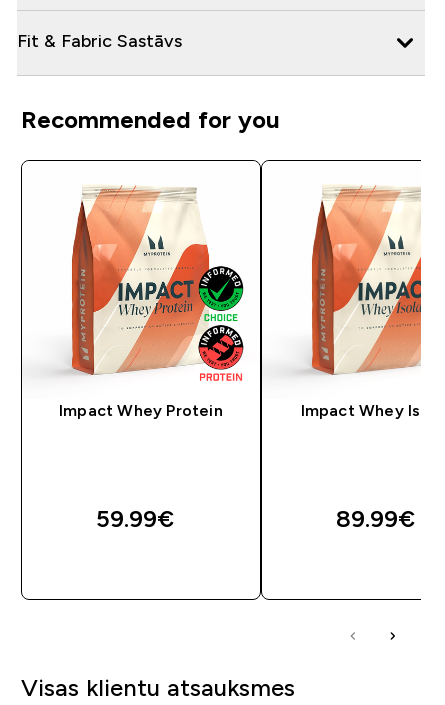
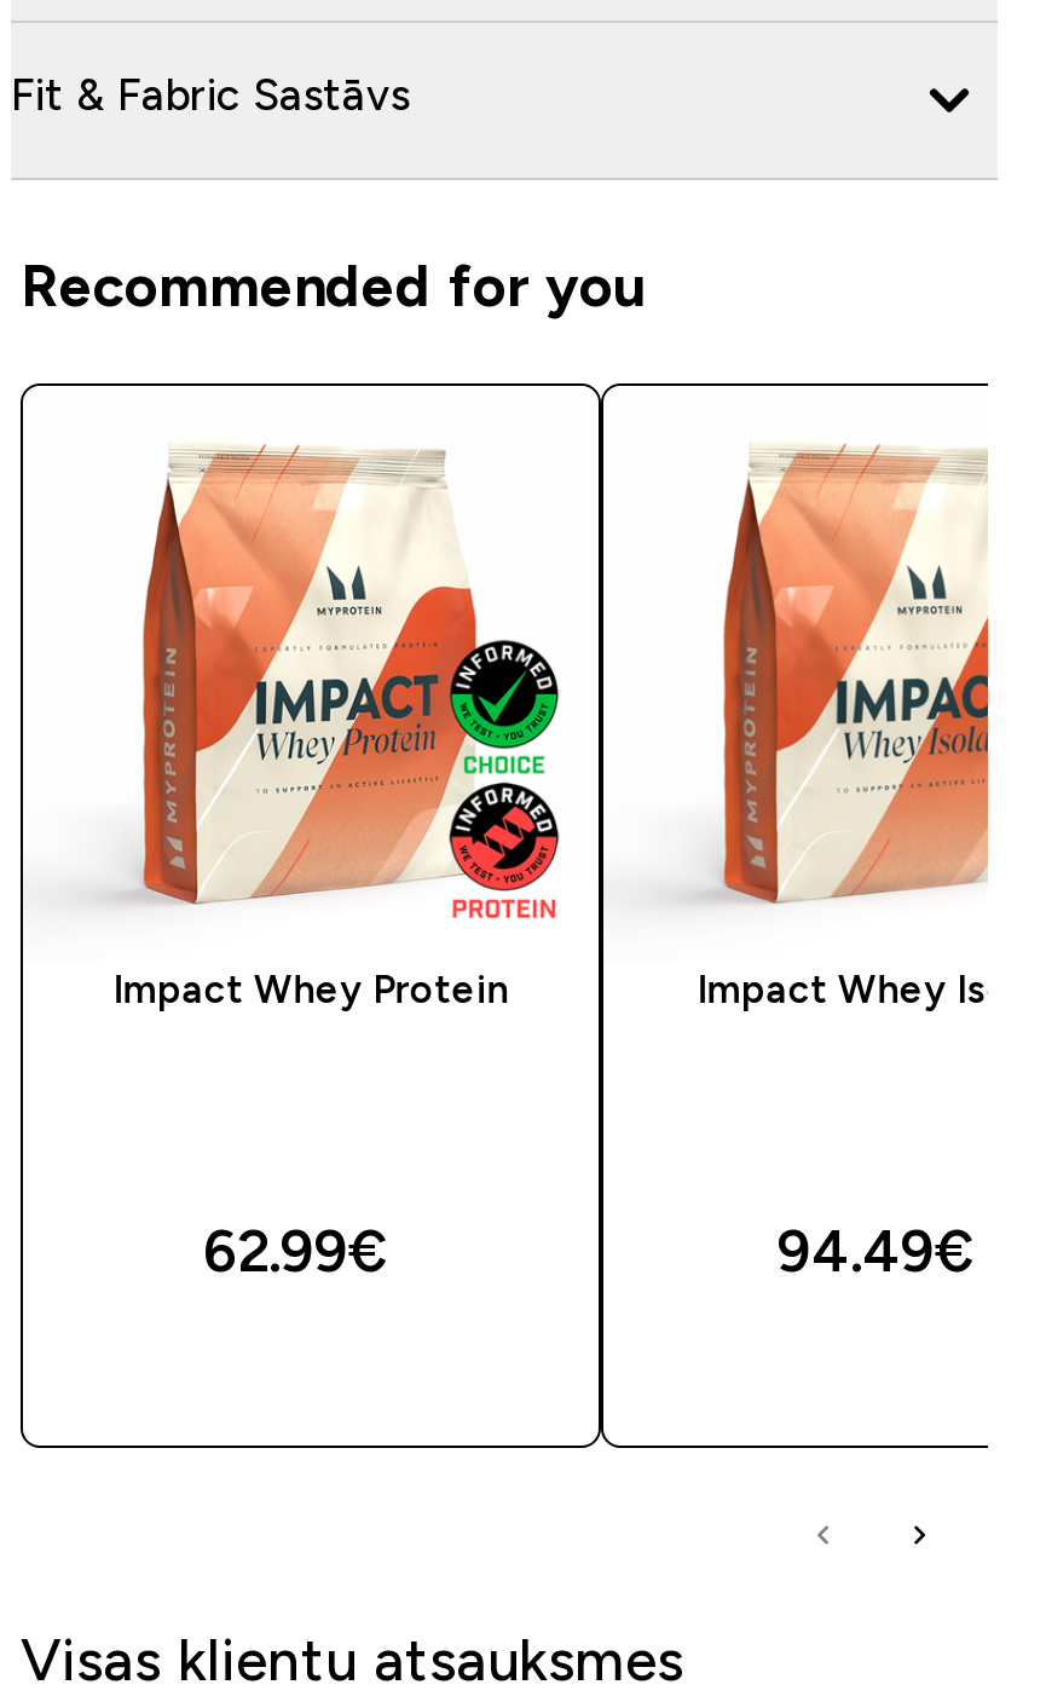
[96,505,174,532] 59.99€ -> [203,1217,389,1283] 62.99€
[335,505,414,532] 89.99€ -> [778,1217,976,1283] 94.49€

